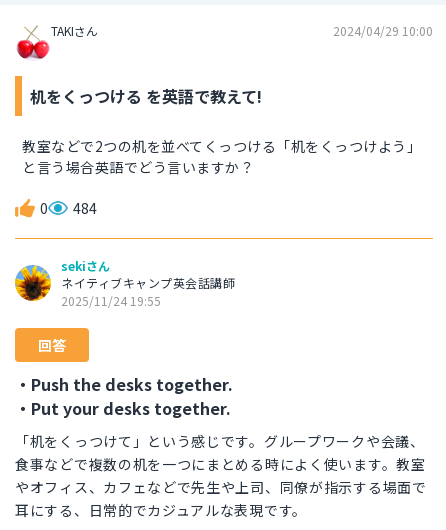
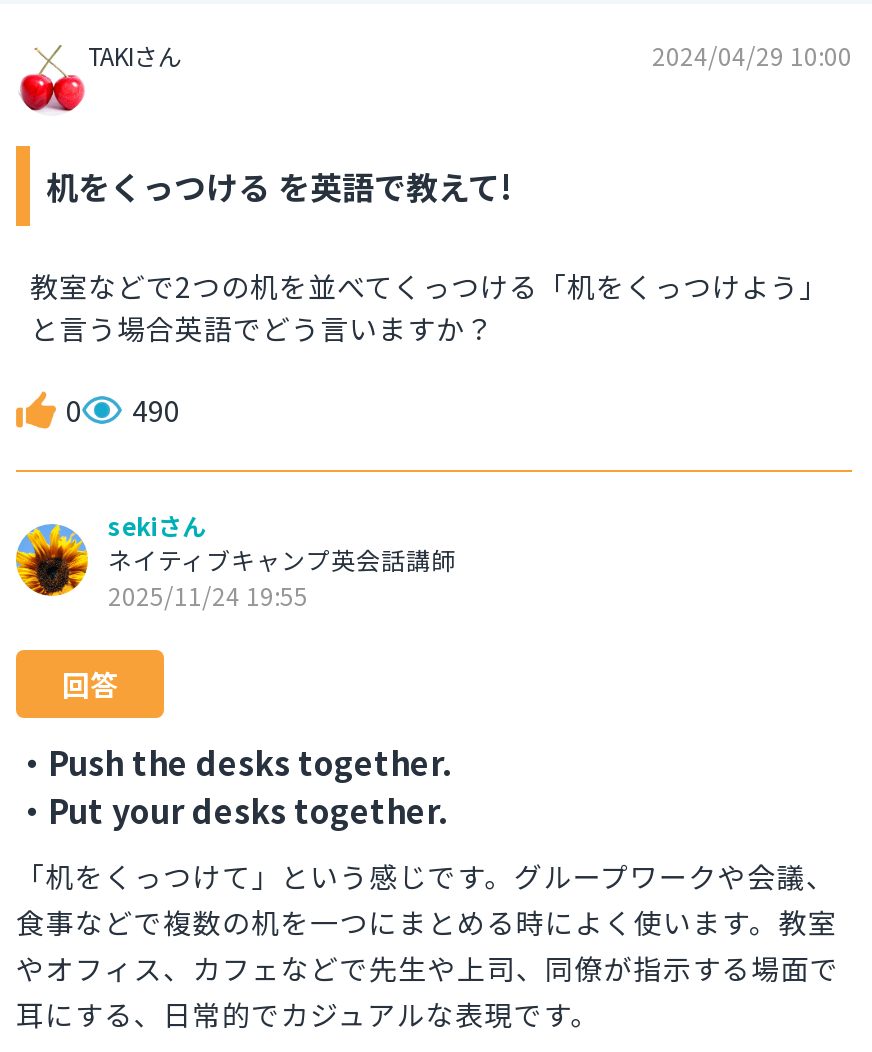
[40,198,97,218] 0 484 -> [66,391,180,431] 0 490

